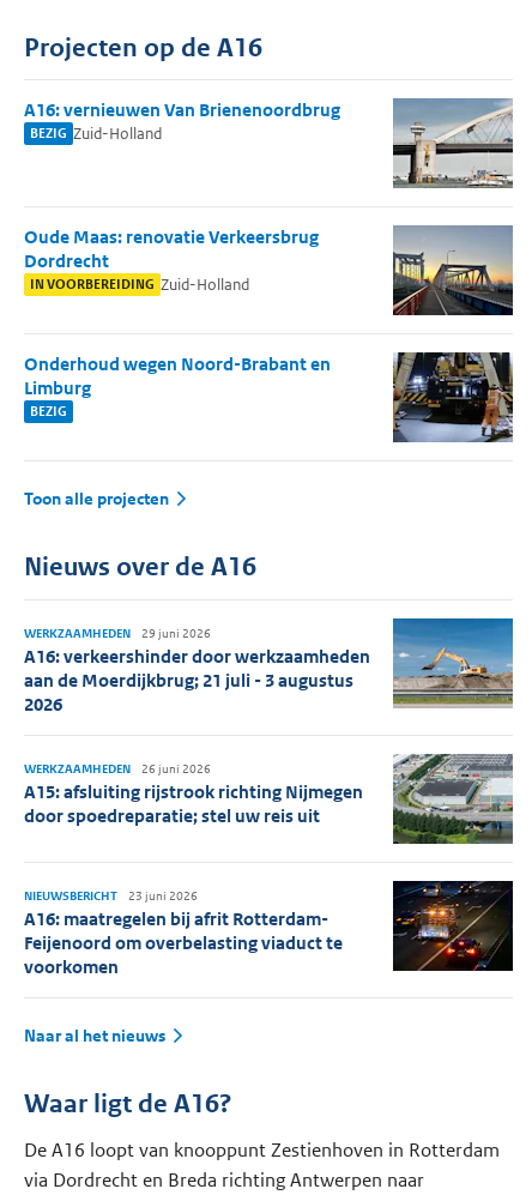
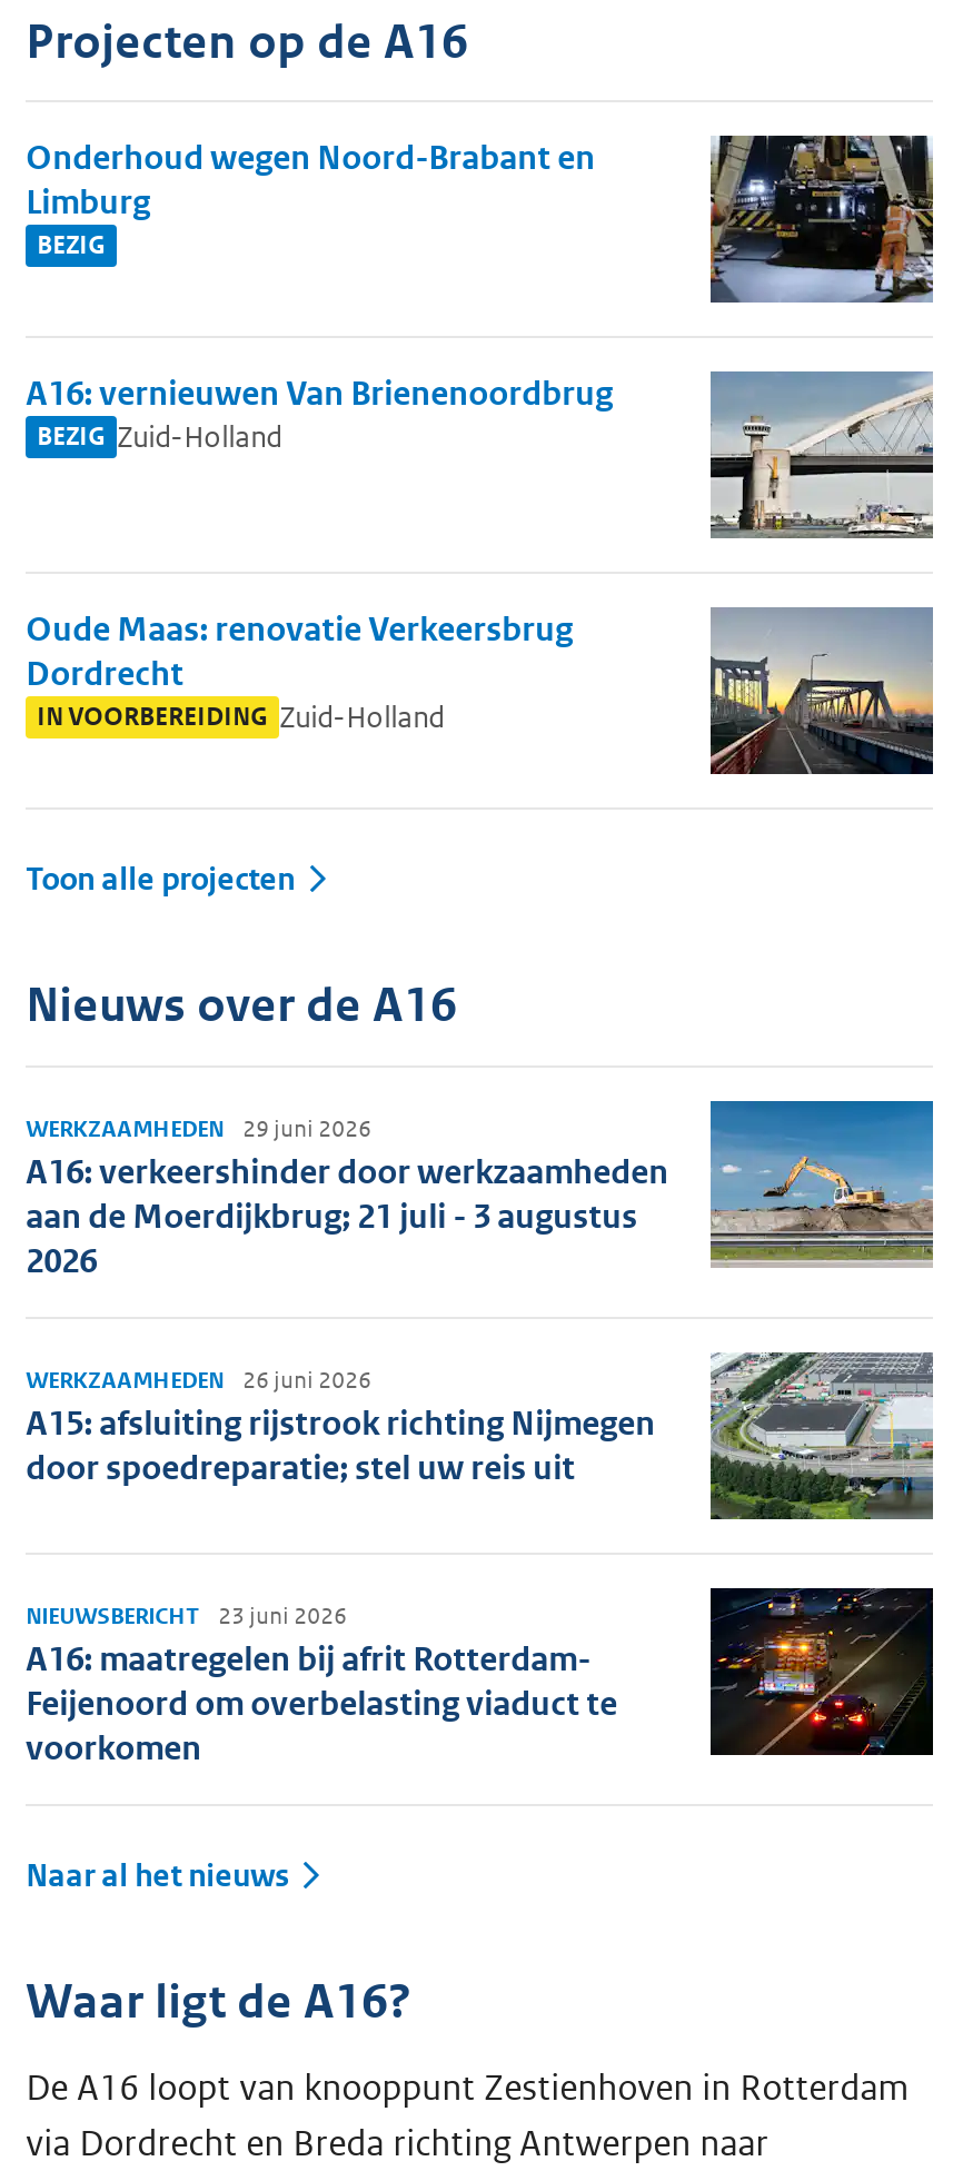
moved [24,99,340,295] -> [26,372,613,736]: A16: vernieuwen Van Brienenoordbrug | BEZIG Zuid-Holland | Oude Maas: renovatie Verkeersbrug | Dordrecht | IN VOORBEREIDING Zuid-Holland
moved [24,353,331,421] -> [26,136,595,263]: Onderhoud wegen Noord-Brabant en | Limburg | BEZIG

